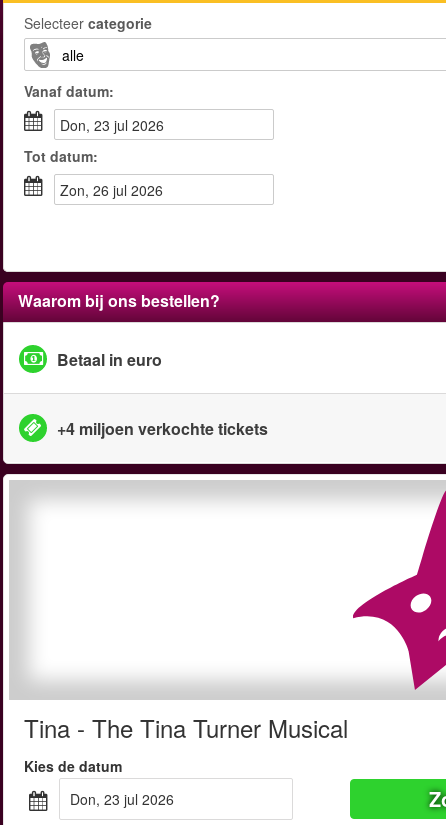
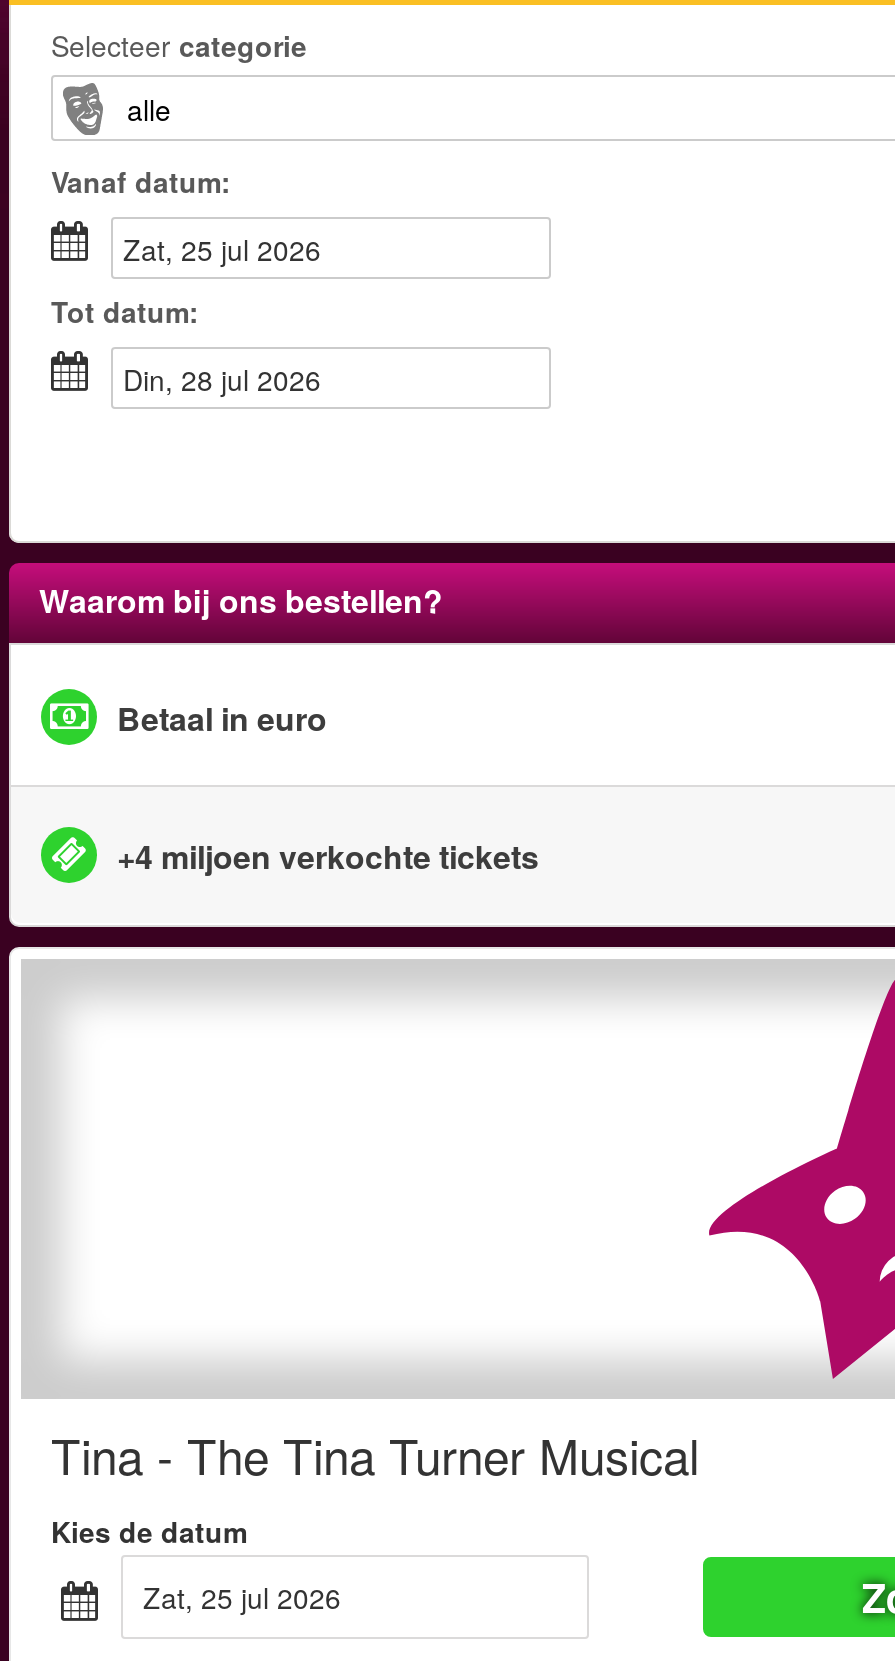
[70,115,164,135] don, 23 jul 2026 -> [141,229,321,269] zat, 25 jul 2026
[69,180,163,200] zon, 26 jul 2026 -> [143,359,321,399] din, 28 jul 2026
[80,789,174,809] don, 23 jul 2026 -> [161,1577,341,1617] zat, 25 jul 2026

